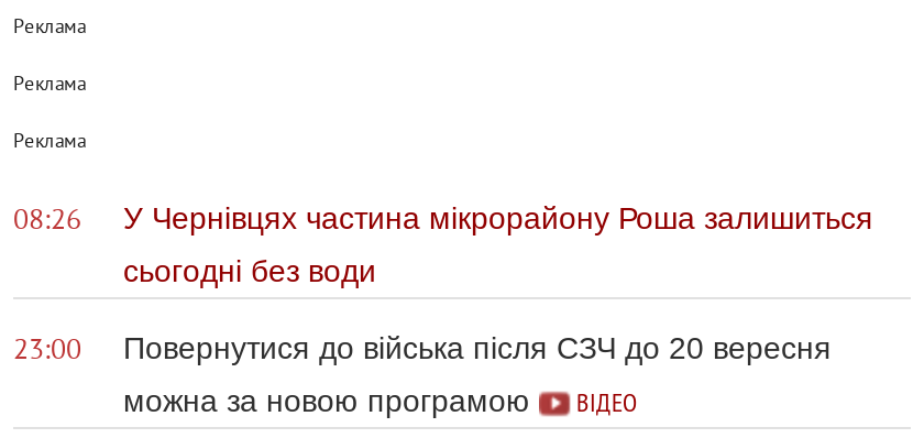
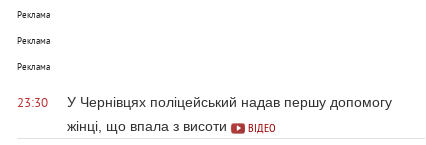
[13,200,873,418] 08:26 | У Чернівцях частина мікрорайону Роша залишиться | сьогодні без води | 23:00 | Повернутися до війська після СЗЧ до 20 вересня | можна за новою програмою -> [17,94,392,134] 23:30 | У Чернівцях поліцейський надав першу допомогу | жінці, що впала з висоти

